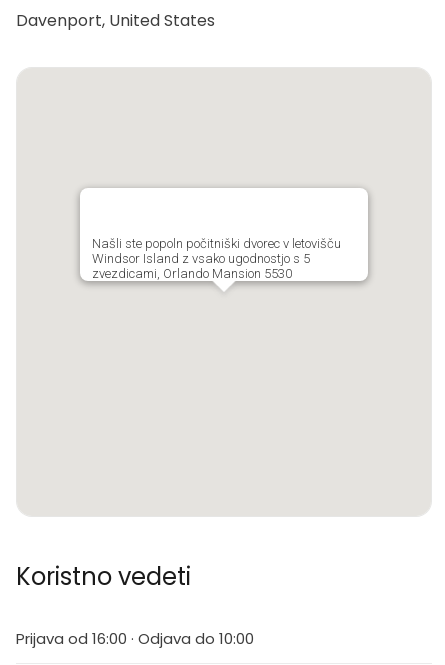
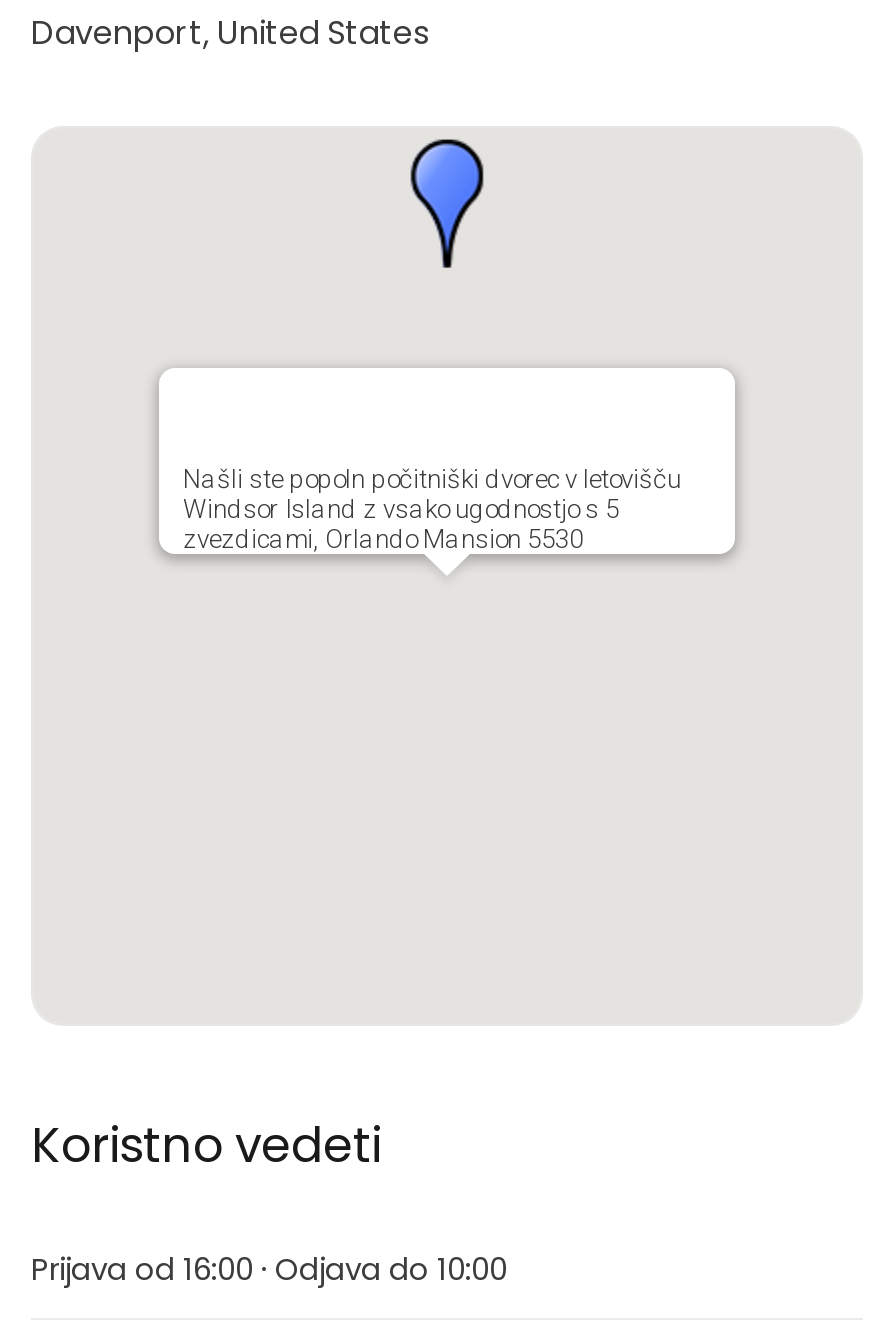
none -> [407,136,487,270] [image]

